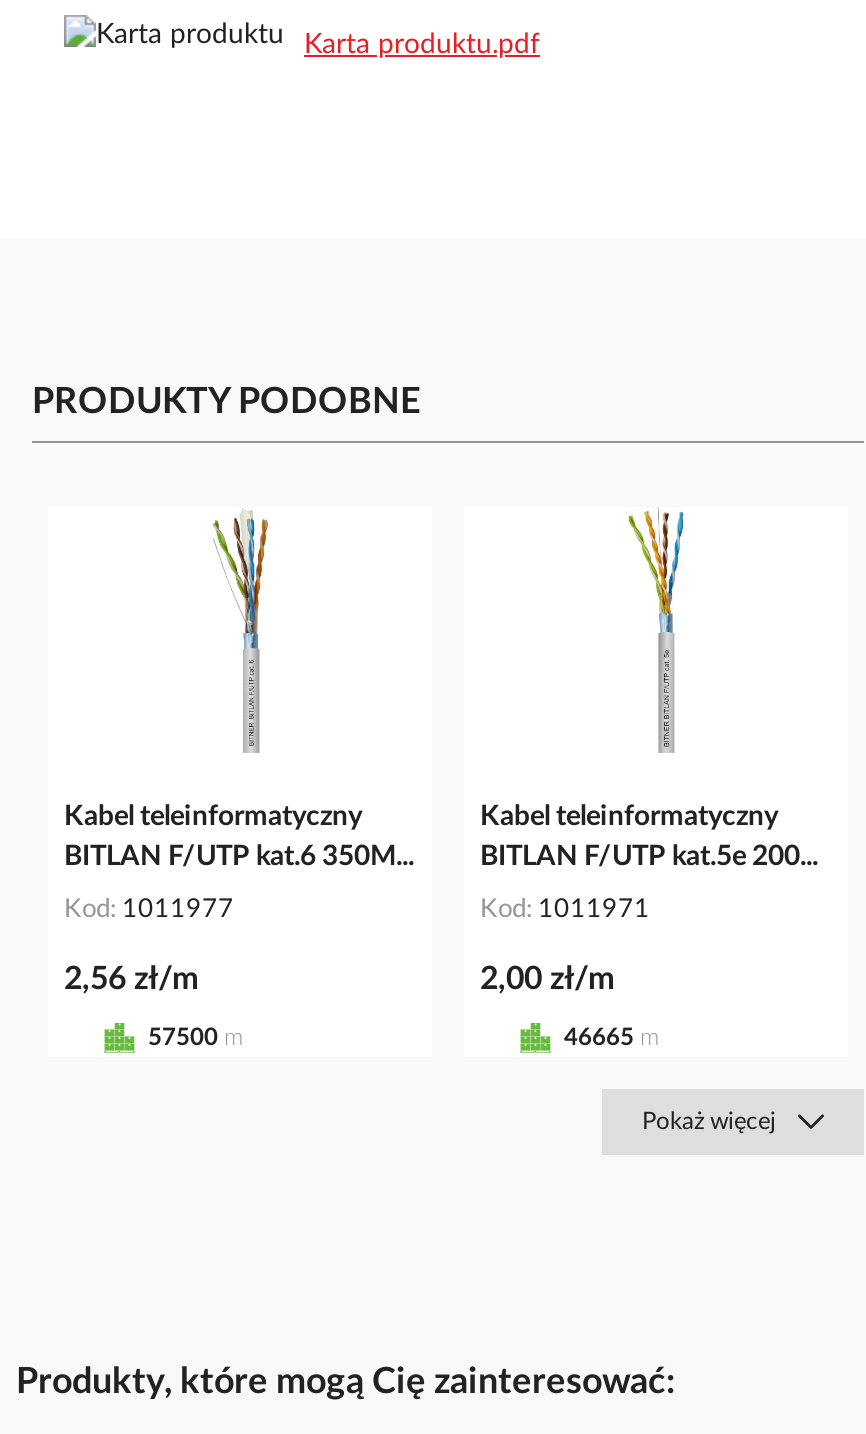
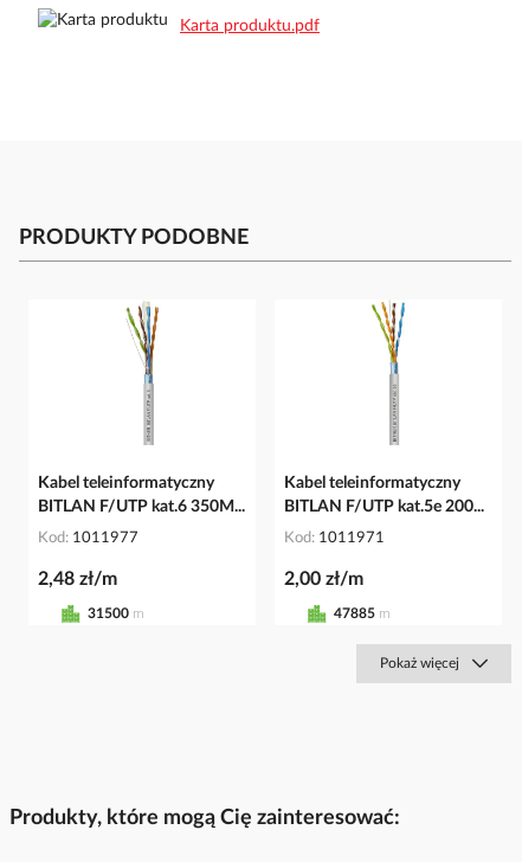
[64,964,198,996] 2,56 zł/m -> [38,570,117,589] 2,48 zł/m
[148,1026,244,1050] 57500 m -> [88,607,144,621] 31500 m
[564,1026,660,1050] 46665 m -> [334,607,391,621] 47885 m

